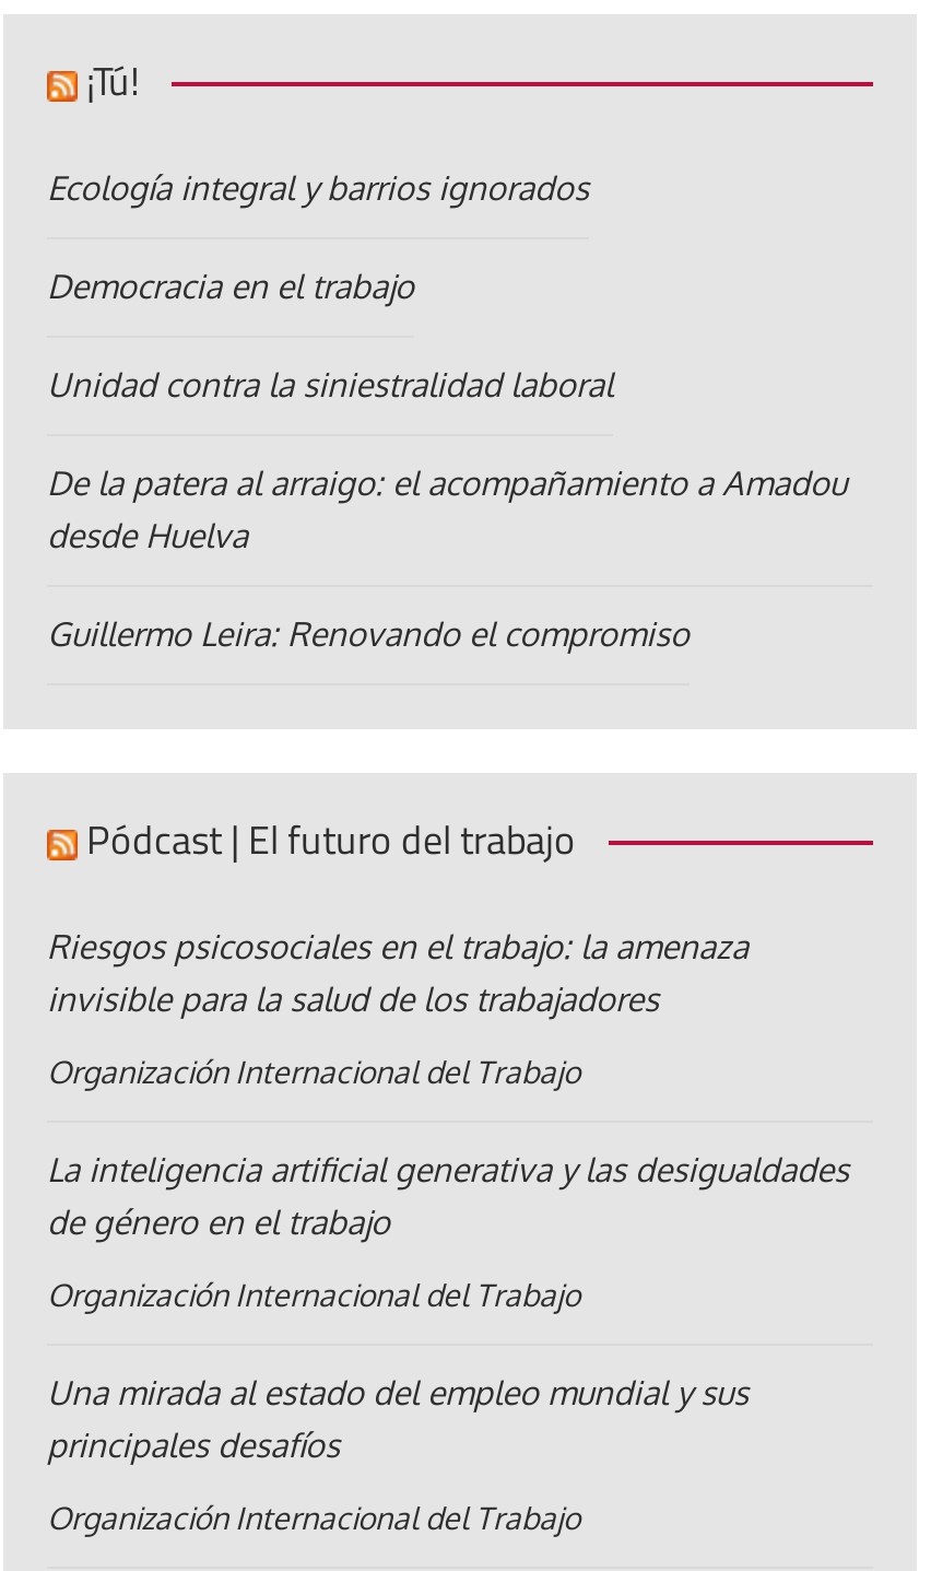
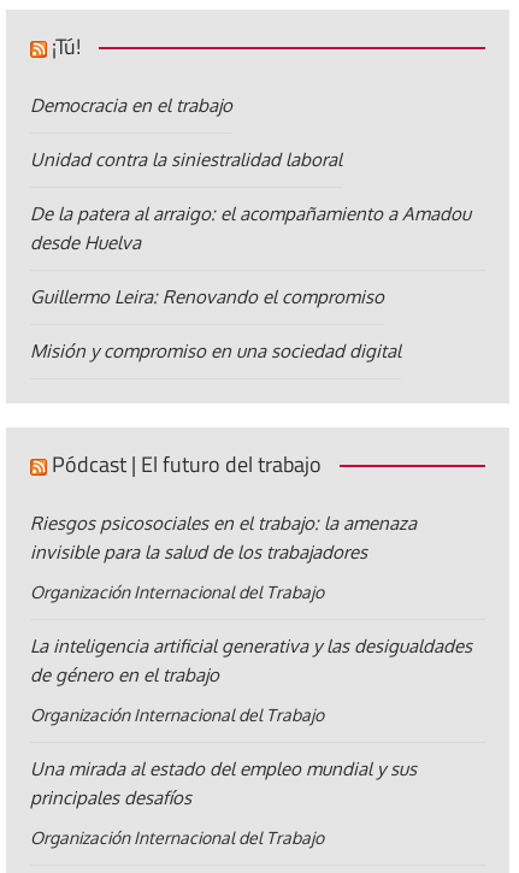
[47,168,589,209] Ecología integral y barrios ignorados -> none
moved [47,266,847,656] -> [30,94,471,309]: Democracia en el trabajo | Unidad contra la siniestralidad laboral | De la patera al arraigo: el acompañamiento a Amadou | desde Huelva | Guillermo Leira: Renovando el compromiso
none -> [30,340,401,363] Misión y compromiso en una sociedad digital

